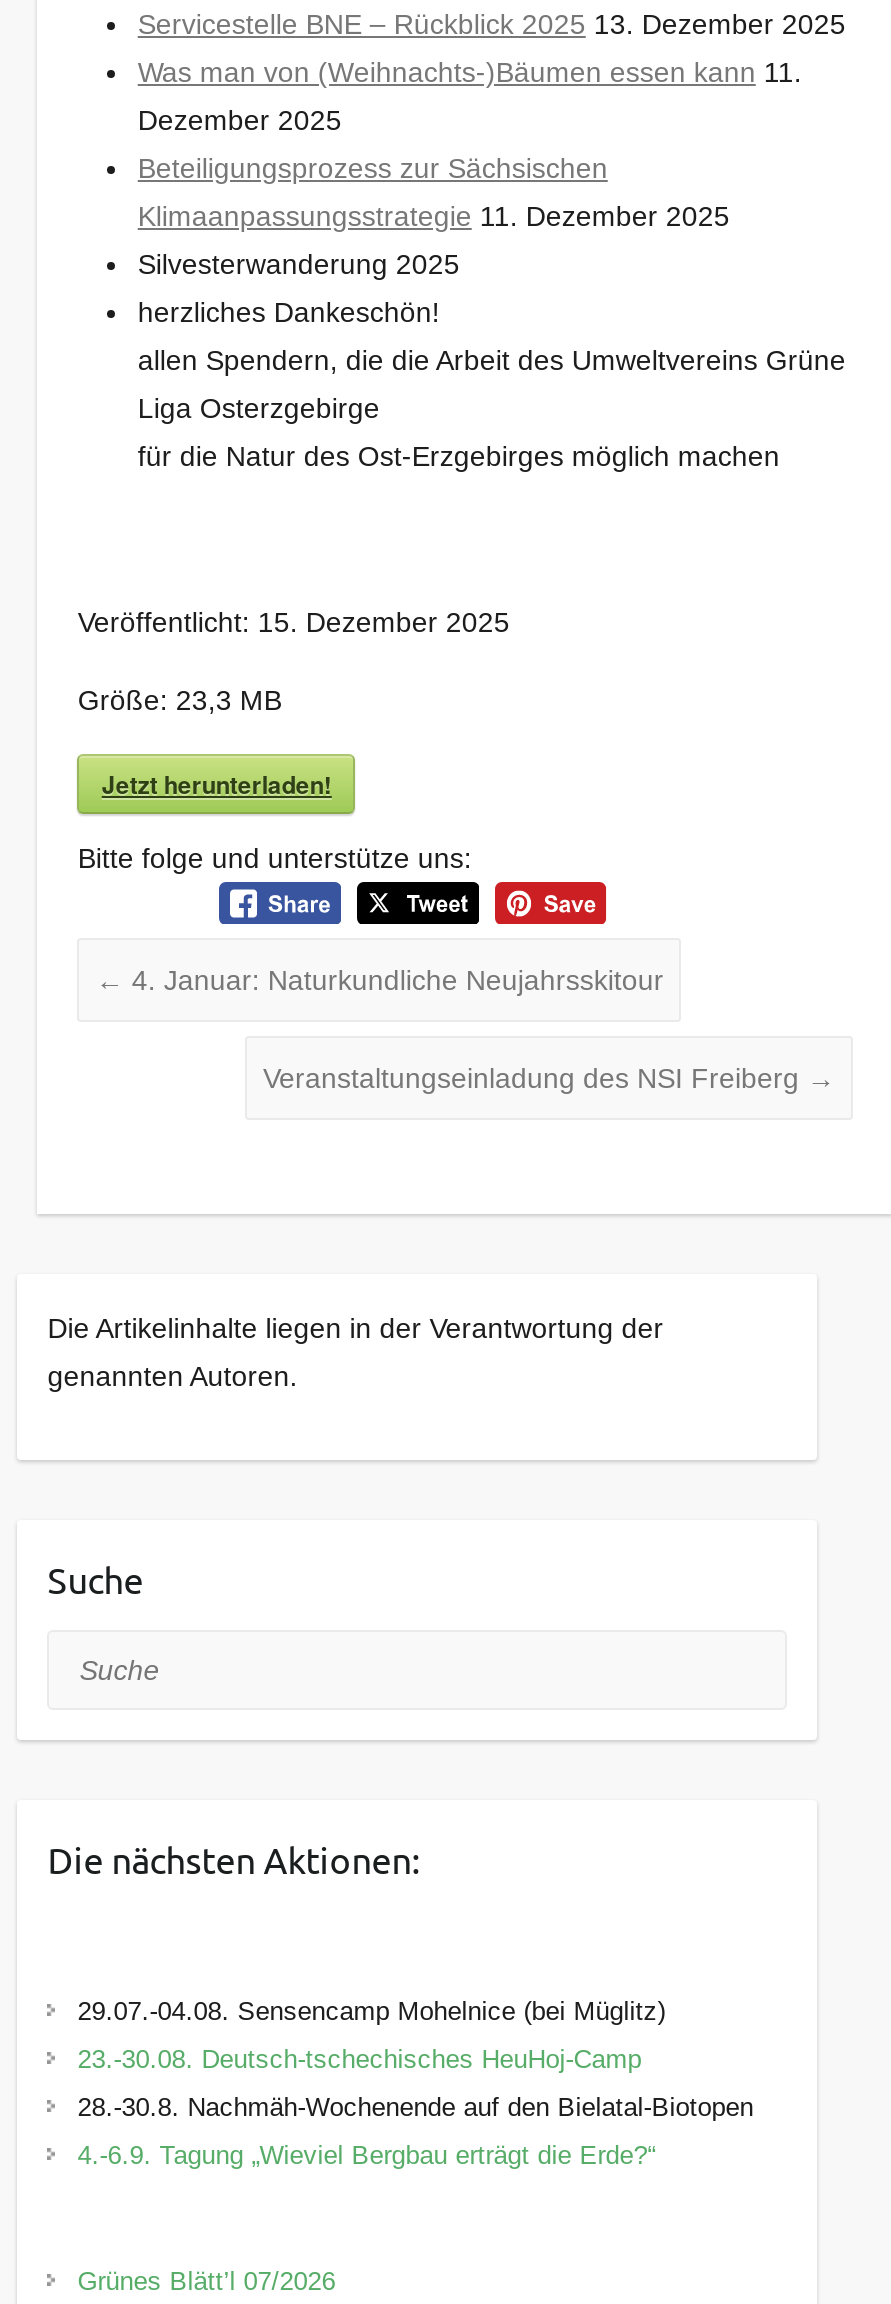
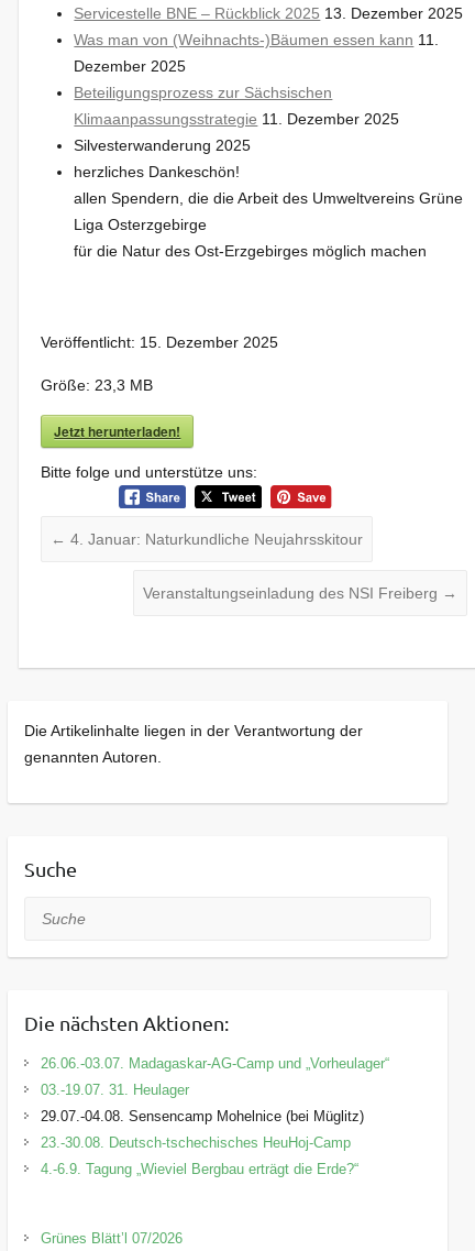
none -> [41,1055,389,1098] 26.06.-03.07. Madagaskar-AG-Camp und „Vorheulager“ | 03.-19.07. 31. Heulager
[77,2091,753,2121] 28.-30.8. Nachmäh-Wochenende auf den Bielatal-Biotopen -> none

